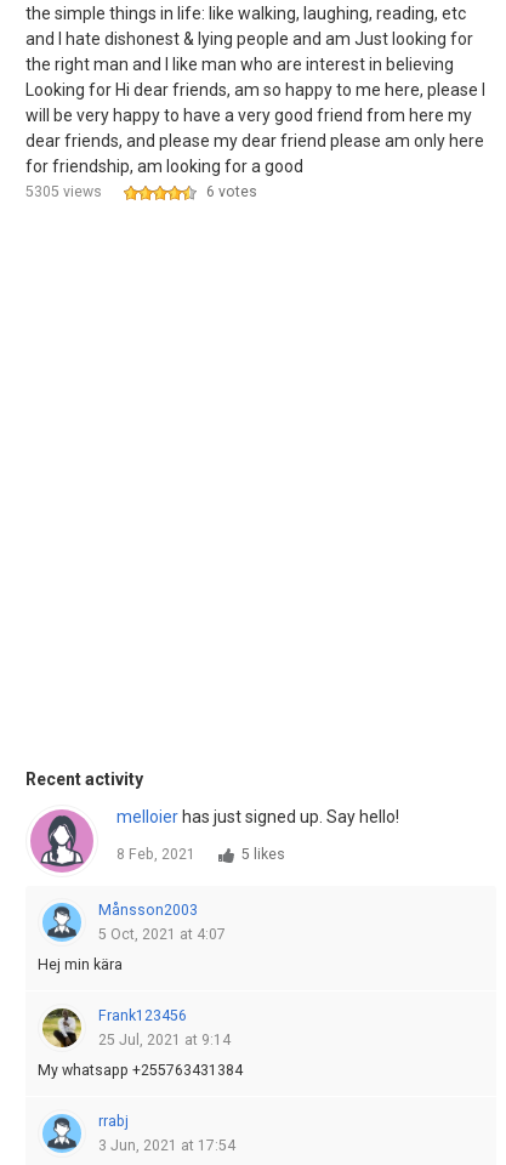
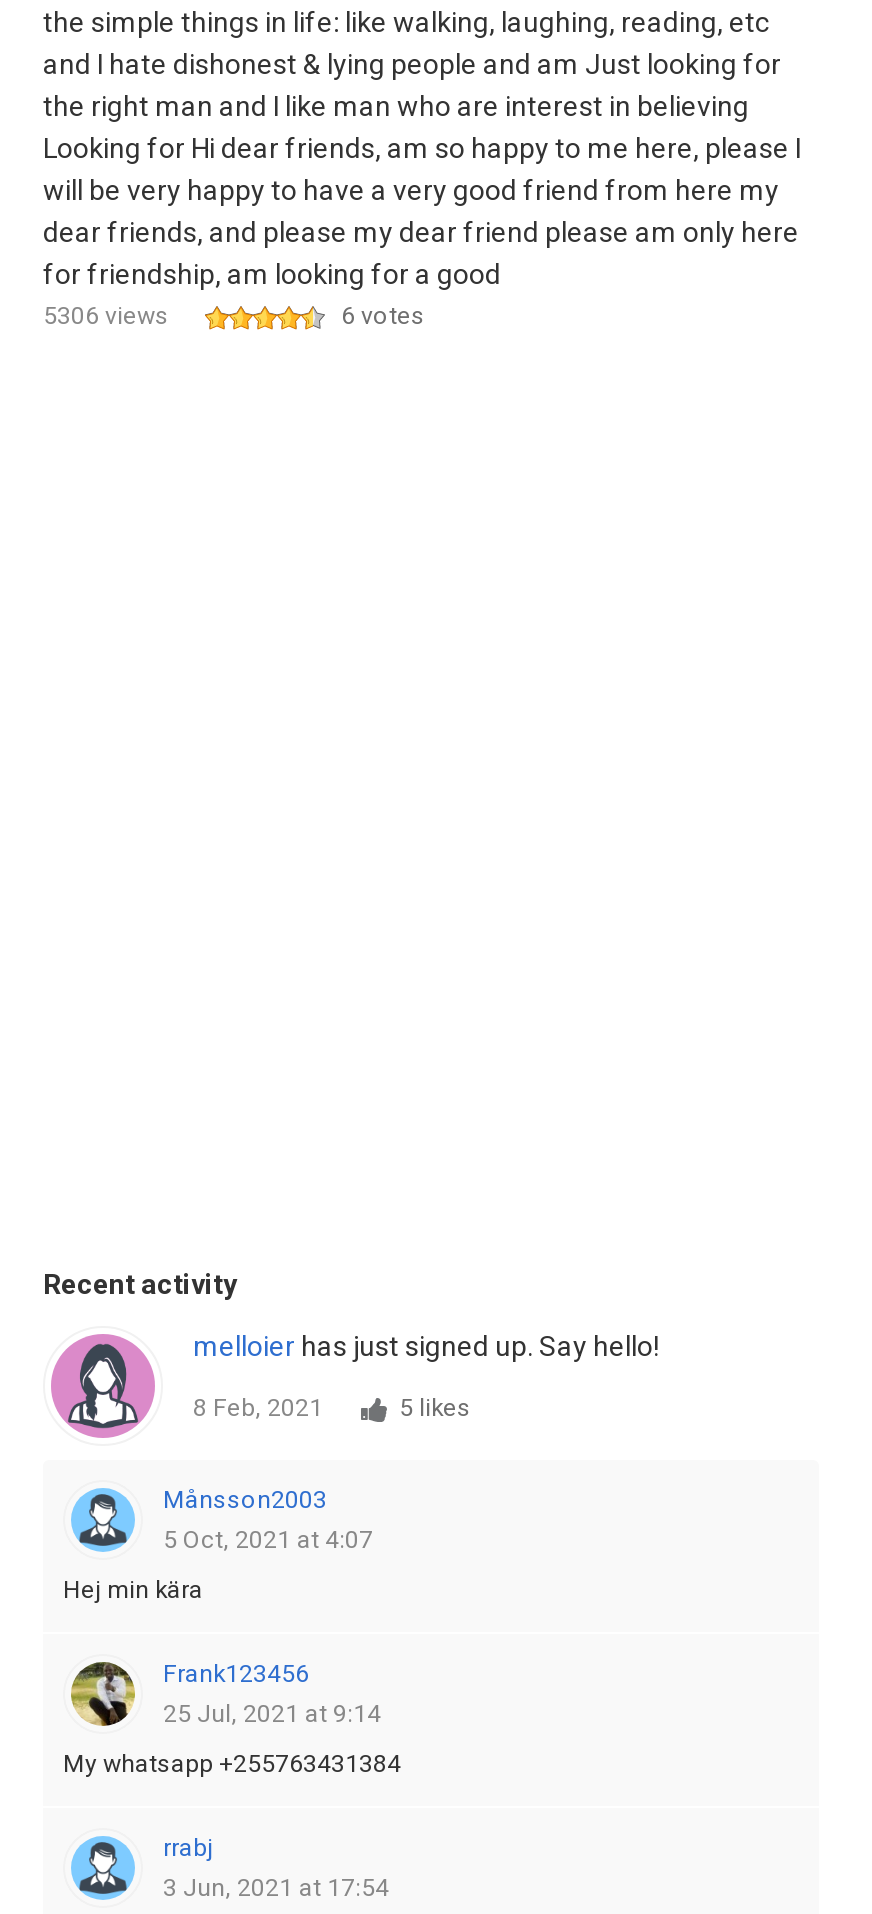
[25,183,102,200] 5305 views -> [43,302,169,330] 5306 views

